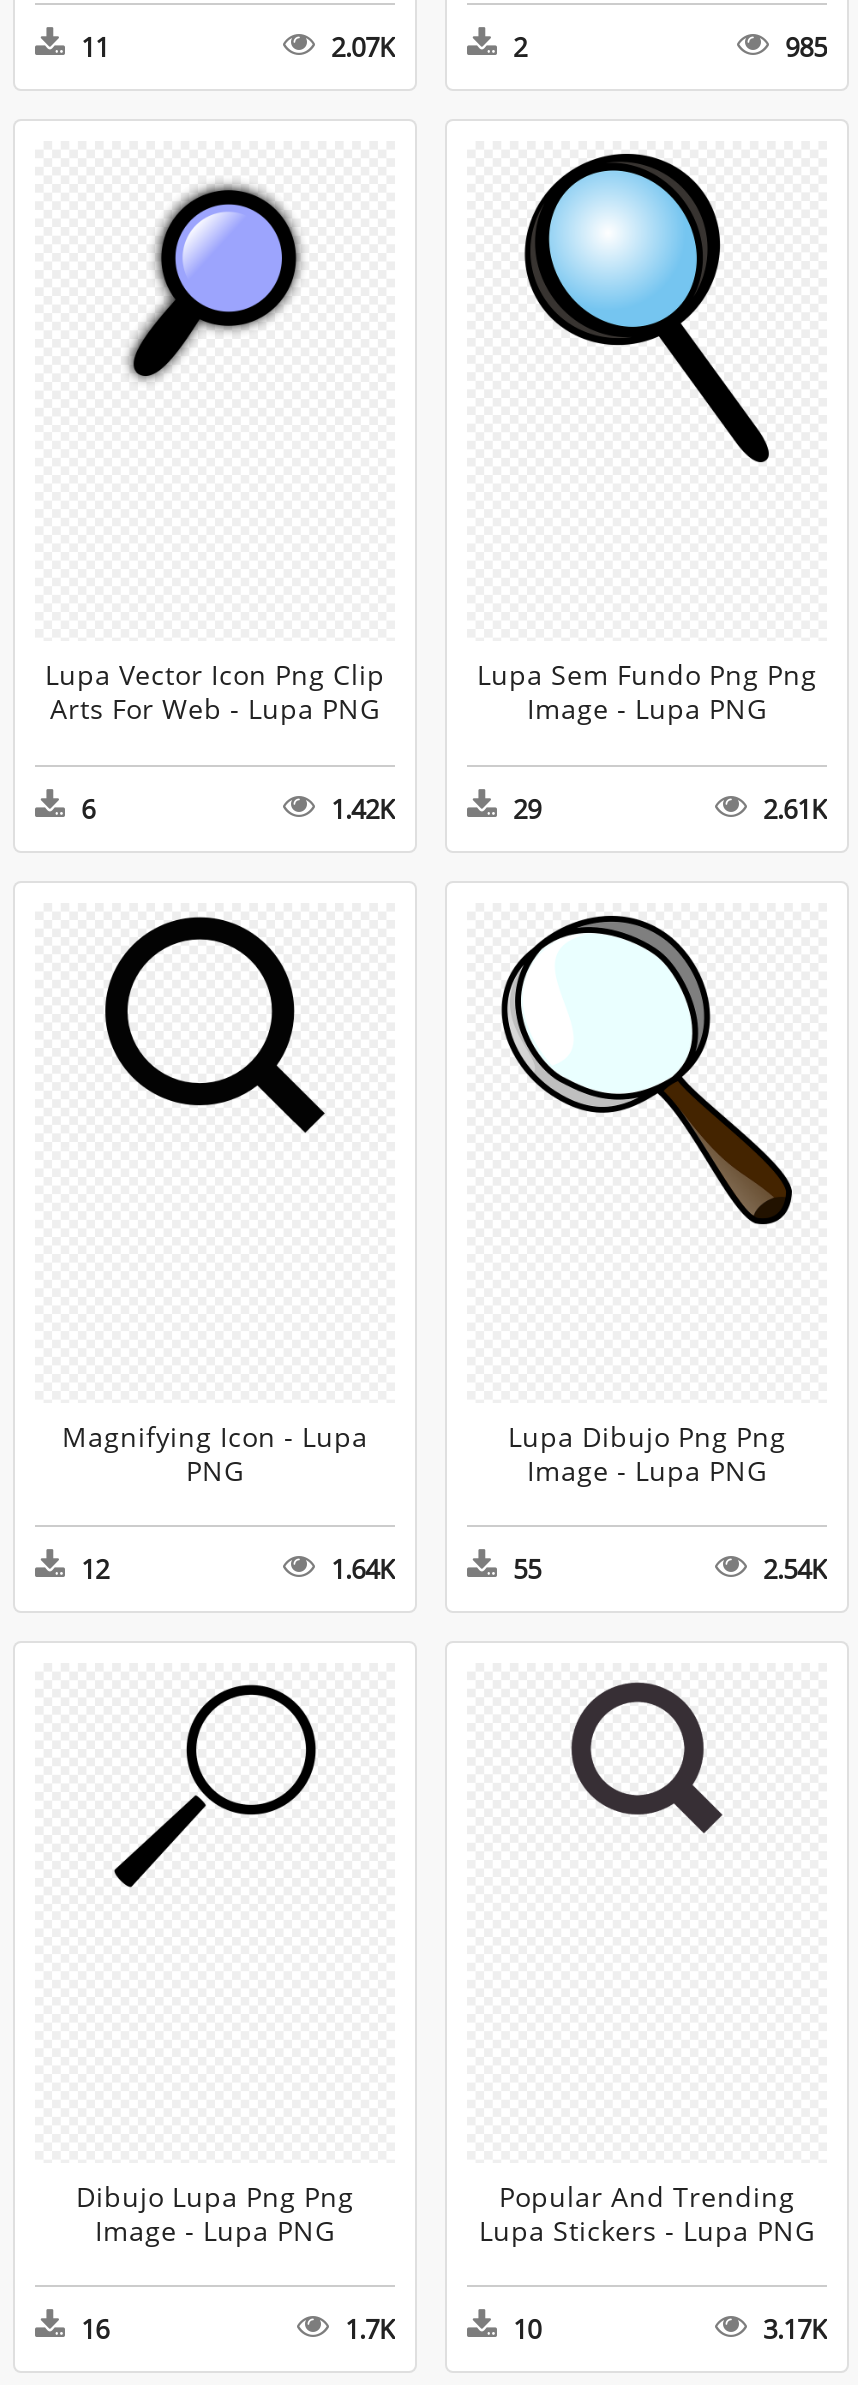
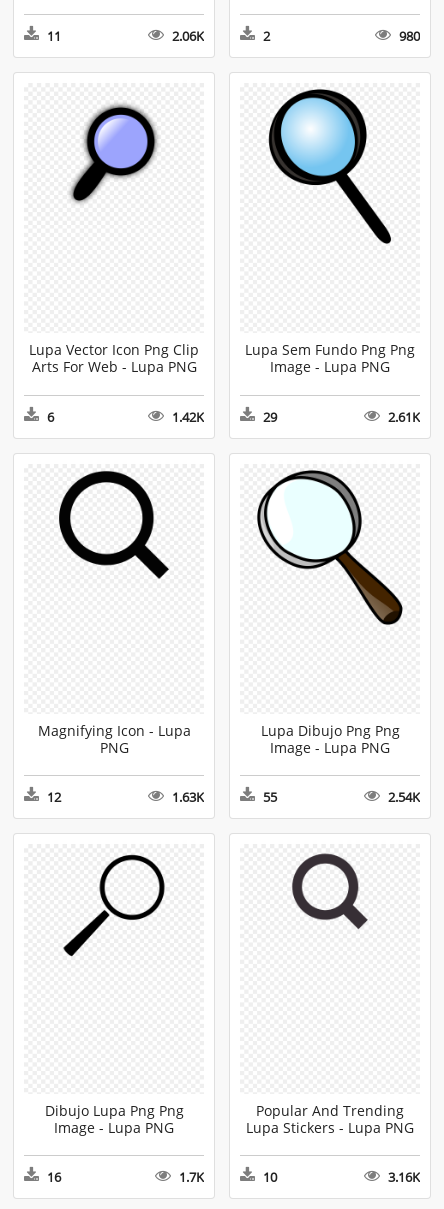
[331,30,395,66] 2.07K -> [172,27,204,45] 2.06K
[785,30,827,66] 985 -> [399,27,420,45] 980
[331,1551,395,1587] 1.64K -> [172,788,204,806] 1.63K
[763,2312,827,2348] 3.17K -> [388,1168,420,1186] 3.16K

